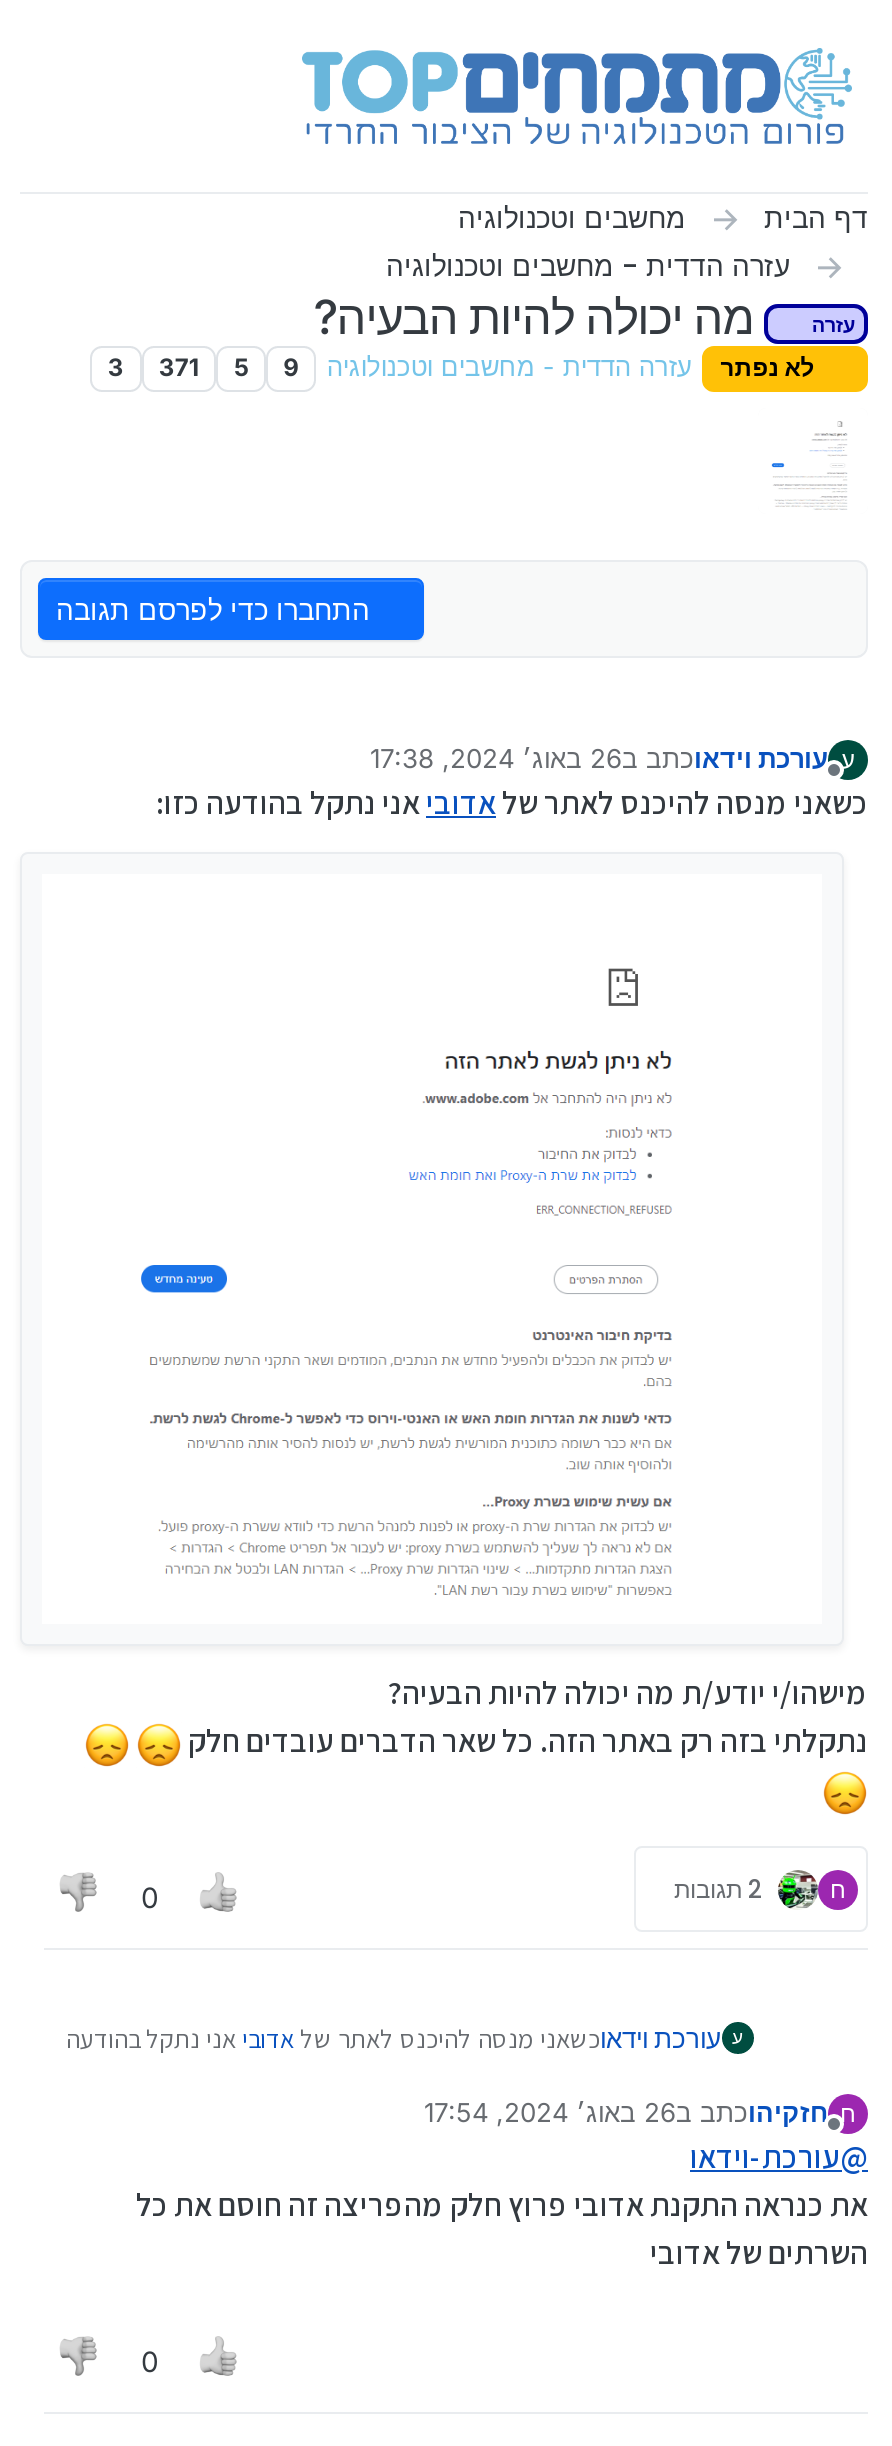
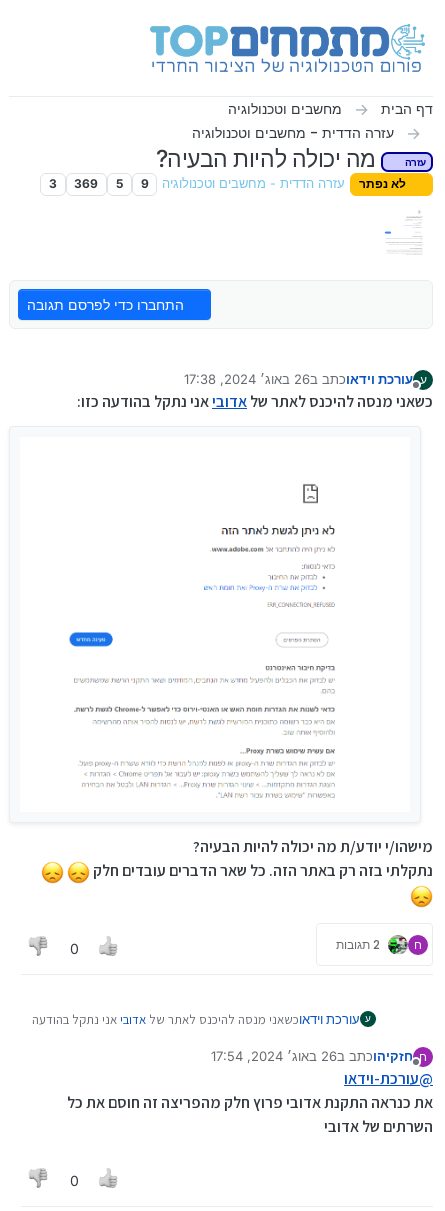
[108,353,820,383] לא נפתר עזרה הדדית - מחשבים וטכנולוגיה 9 5 371 3 -> [49,176,409,191] לא נפתר עזרה הדדית - מחשבים וטכנולוגיה 9 5 369 3

